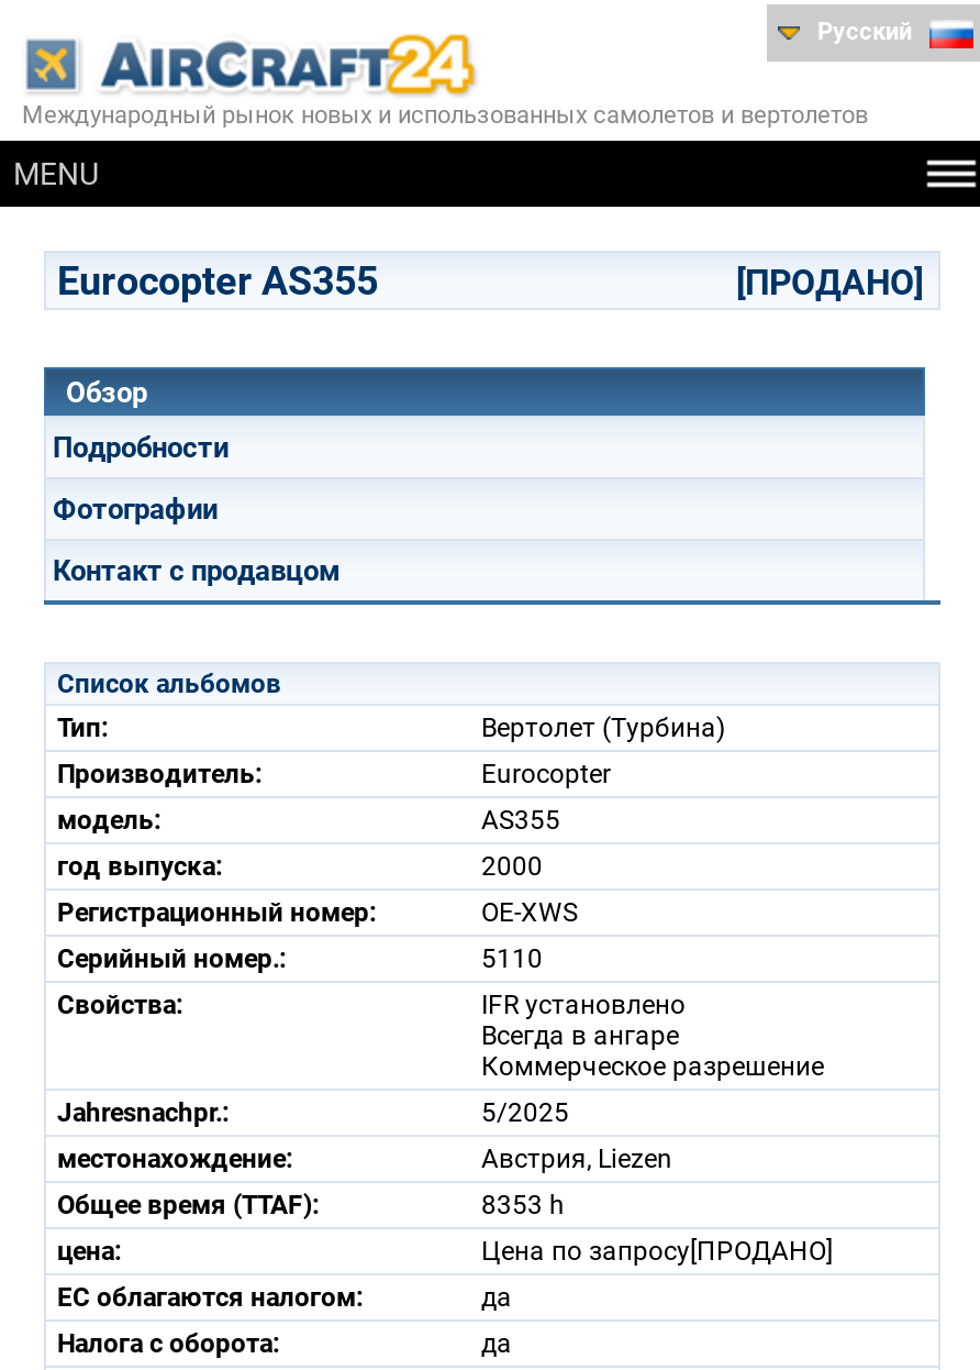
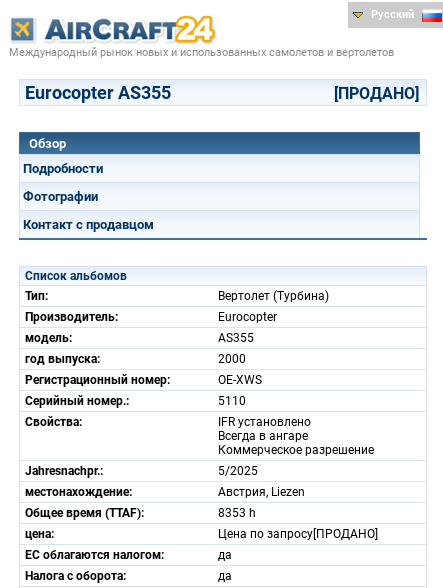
[0,156,99,191] MENU -> none

